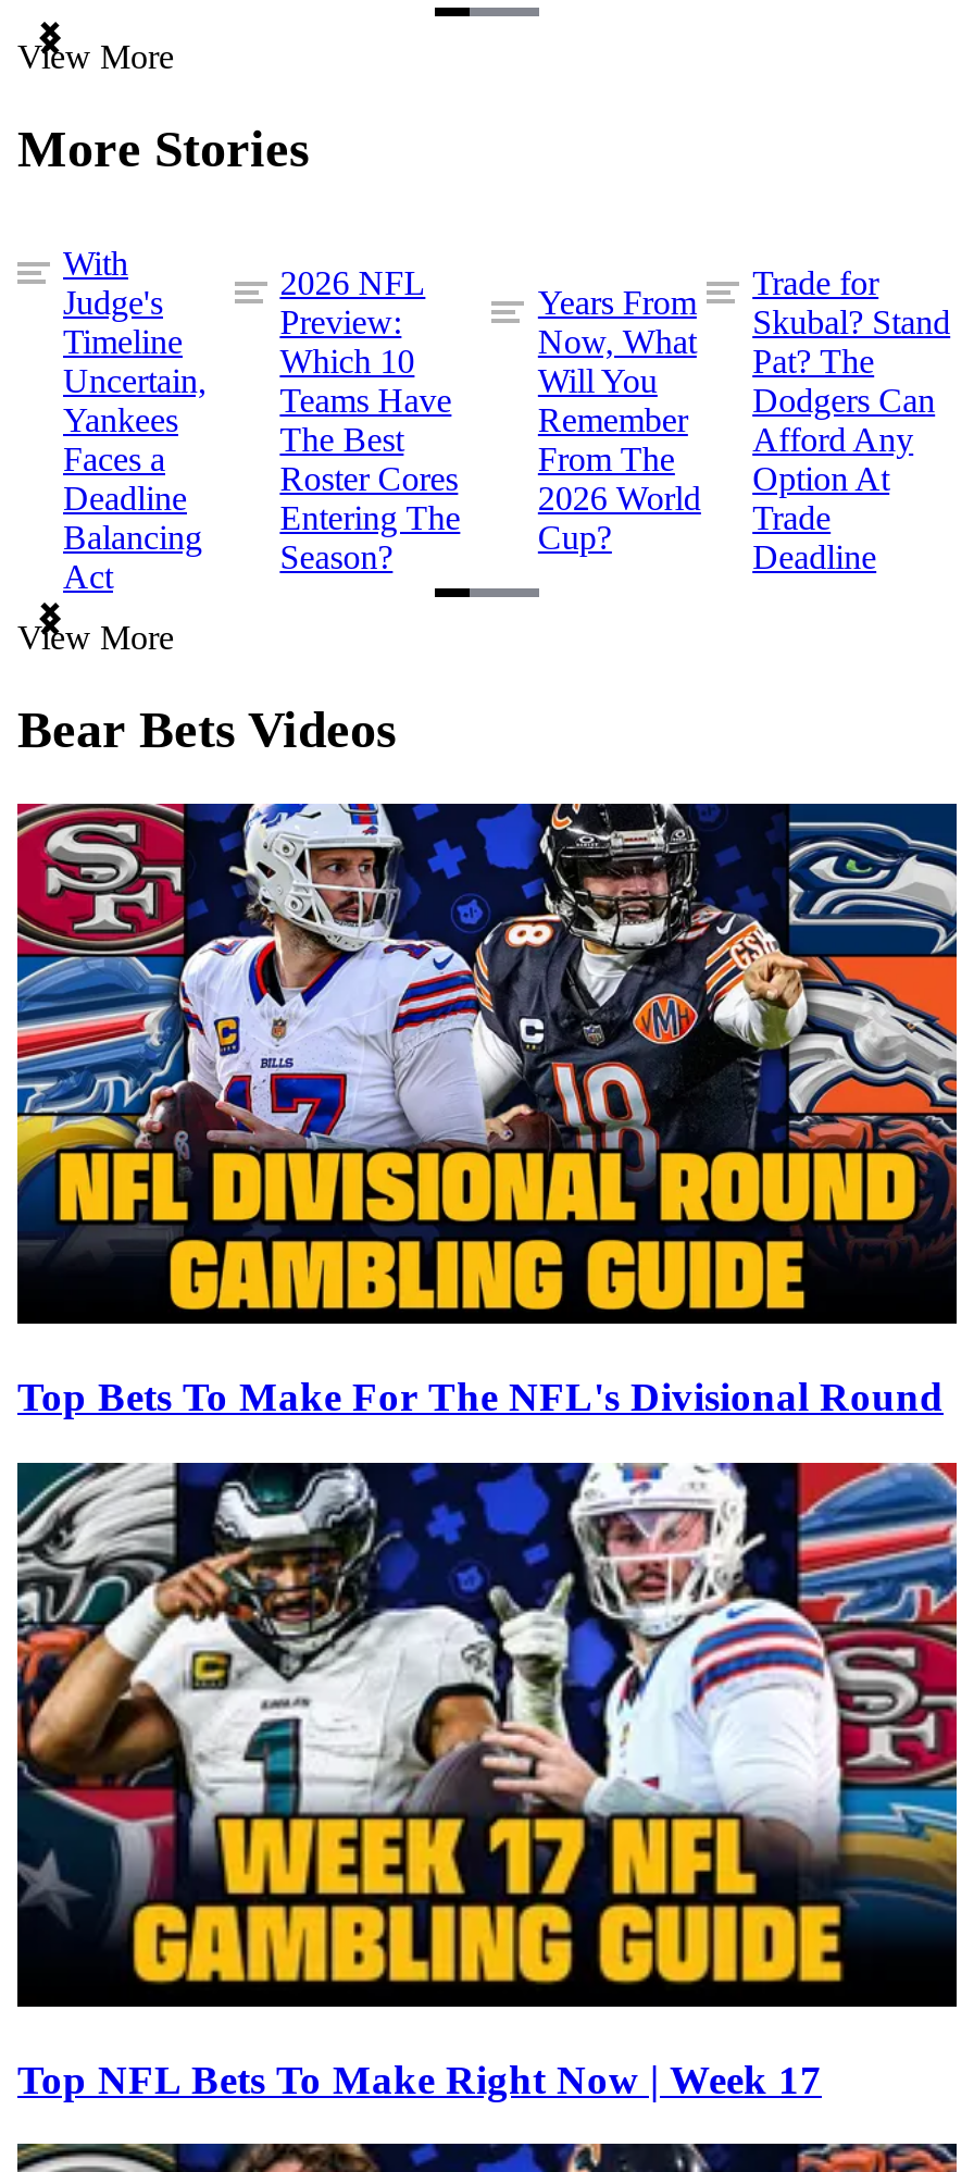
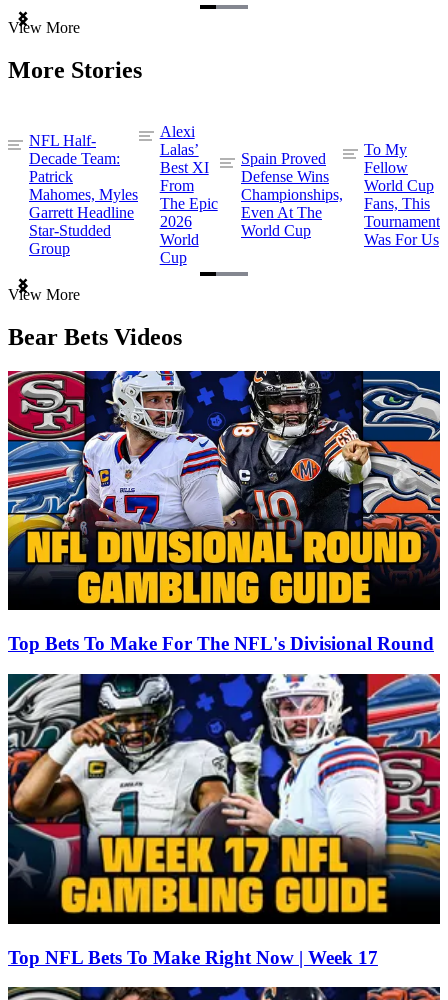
[63,245,207,595] With | Judge's | Timeline | Uncertain, | Yankees | Faces a | Deadline | Balancing | Act -> [29,132,138,257] NFL Half- | Decade Team: | Patrick | Mahomes, Myles | Garrett Headline | Star-Studded | Group
[280,265,460,576] 2026 NFL | Preview: | Which 10 | Teams Have | The Best | Roster Cores | Entering The | Season? -> [160,123,218,266] Alexi | Lalas’ | Best XI | From | The Epic | 2026 | World | Cup
[752,265,950,576] Trade for | Skubal? Stand | Pat? The | Dodgers Can | Afford Any | Option At | Trade | Deadline -> [364,141,440,248] To My | Fellow | World Cup | Fans, This | Tournament | Was For Us
[538,284,701,556] Years From | Now, What | Will You | Remember | From The | 2026 World | Cup? -> [241,150,343,239] Spain Proved | Defense Wins | Championships, | Even At The | World Cup

